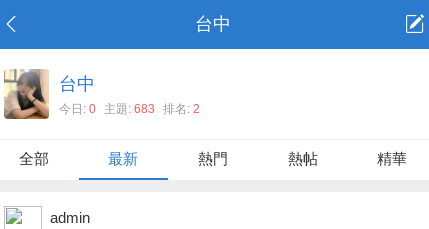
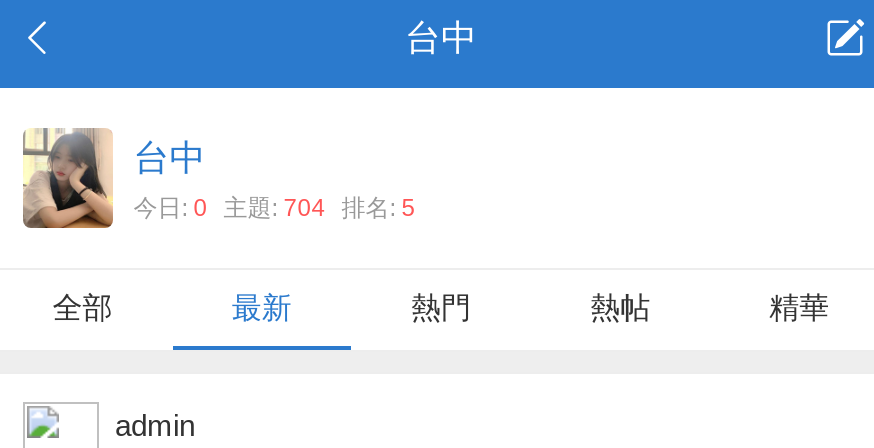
[59,102,200,116] 今日: 0 主題: 683 排名: 2 -> [133,194,415,222] 今日: 0 主題: 704 排名: 5

